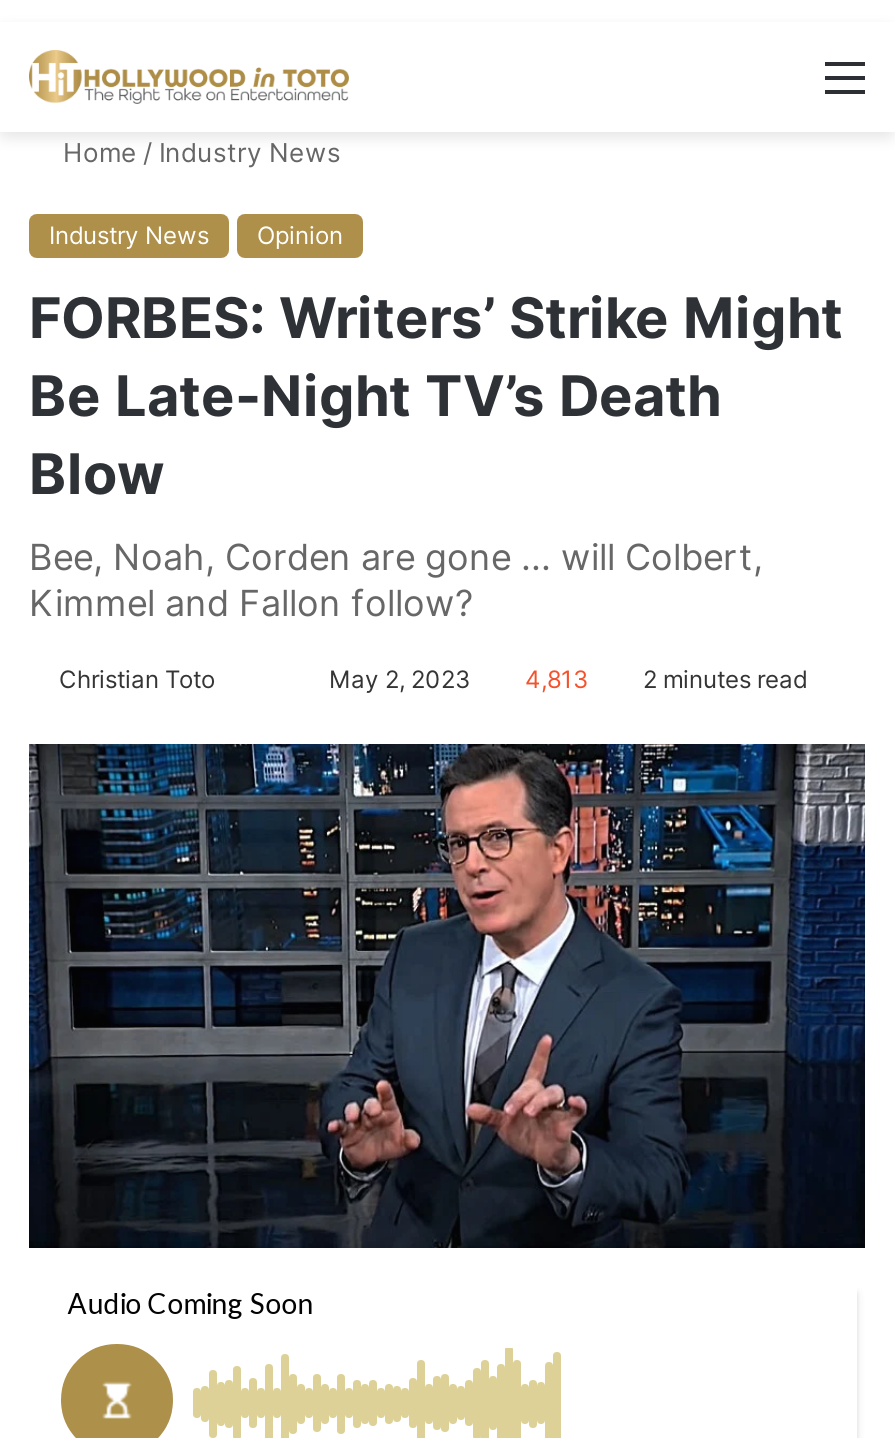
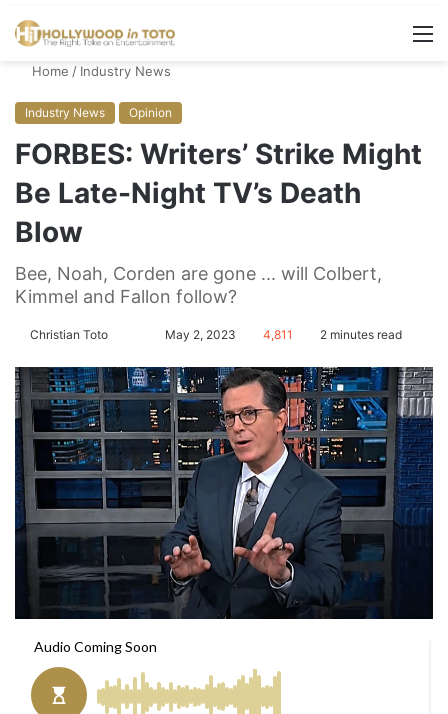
[519,664,589,694] 4,813 -> [260,327,293,342] 4,811

